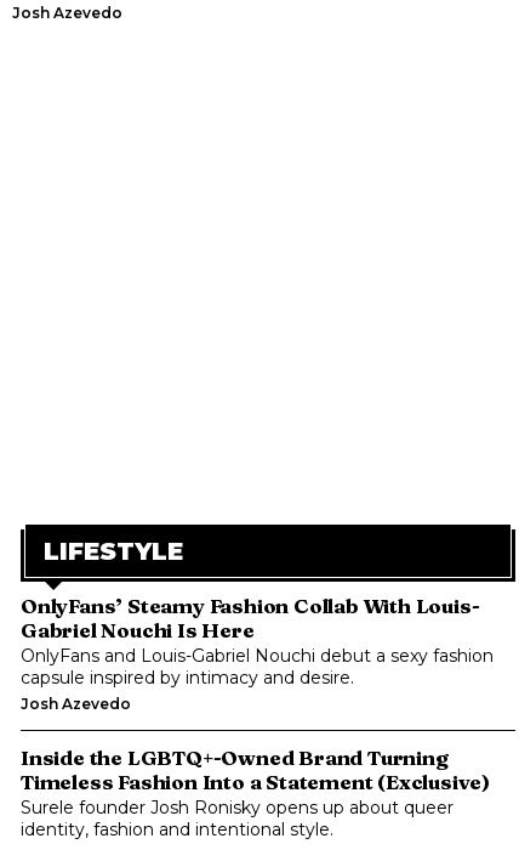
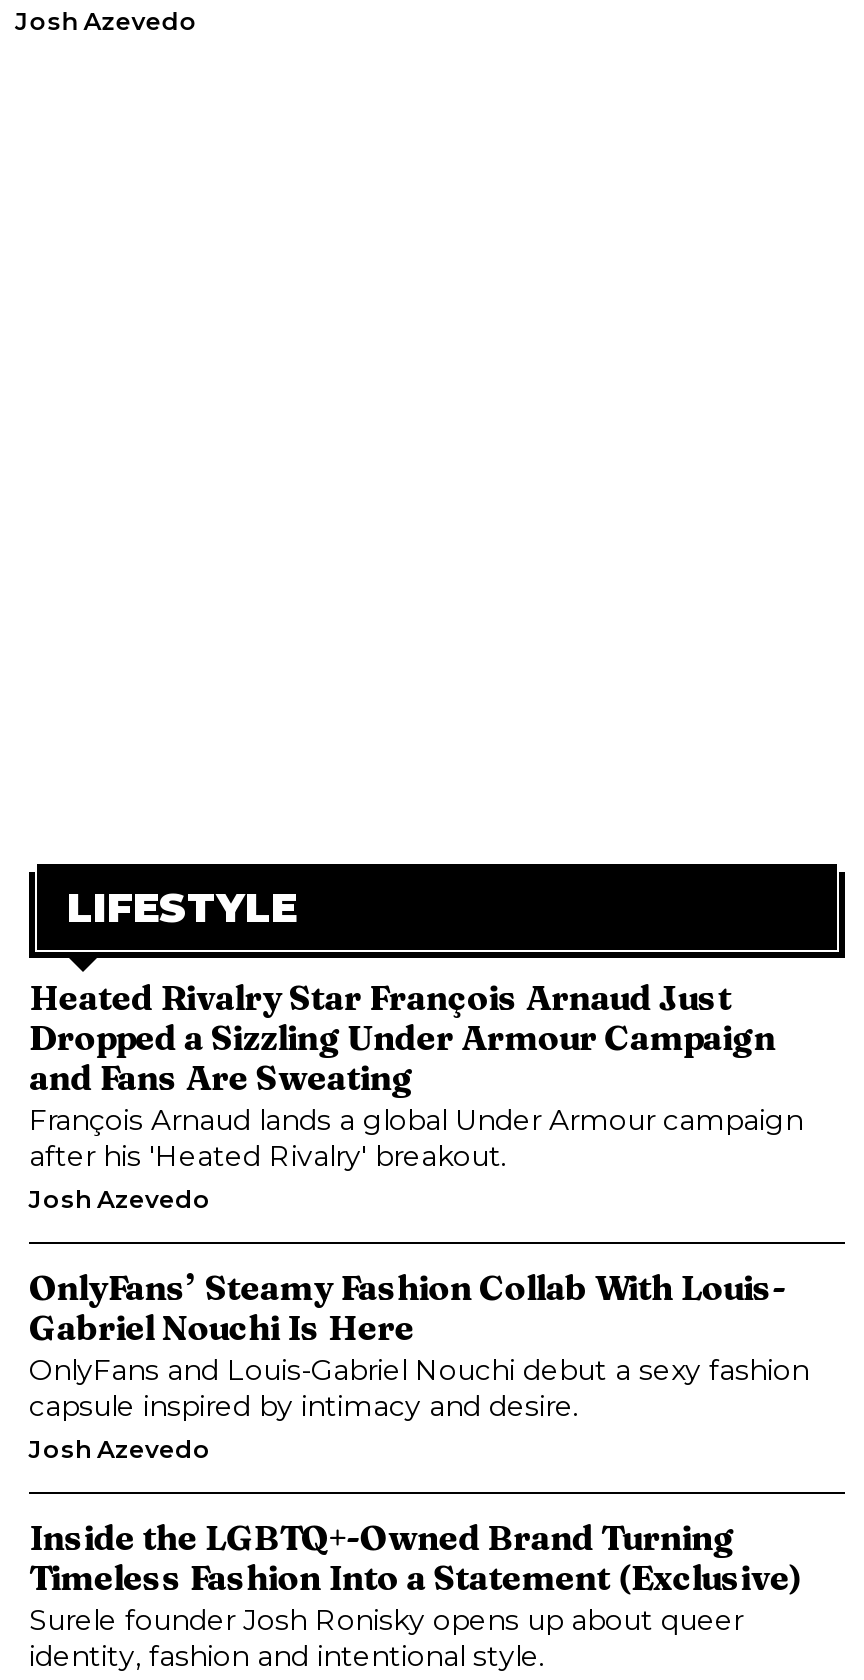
none -> [29,976,803,1214] Heated Rivalry Star François Arnaud Just | Dropped a Sizzling Under Armour Campaign | and Fans Are Sweating | François Arnaud lands a global Under Armour campaign | after his 'Heated Rivalry' breakout. | Josh Azevedo

